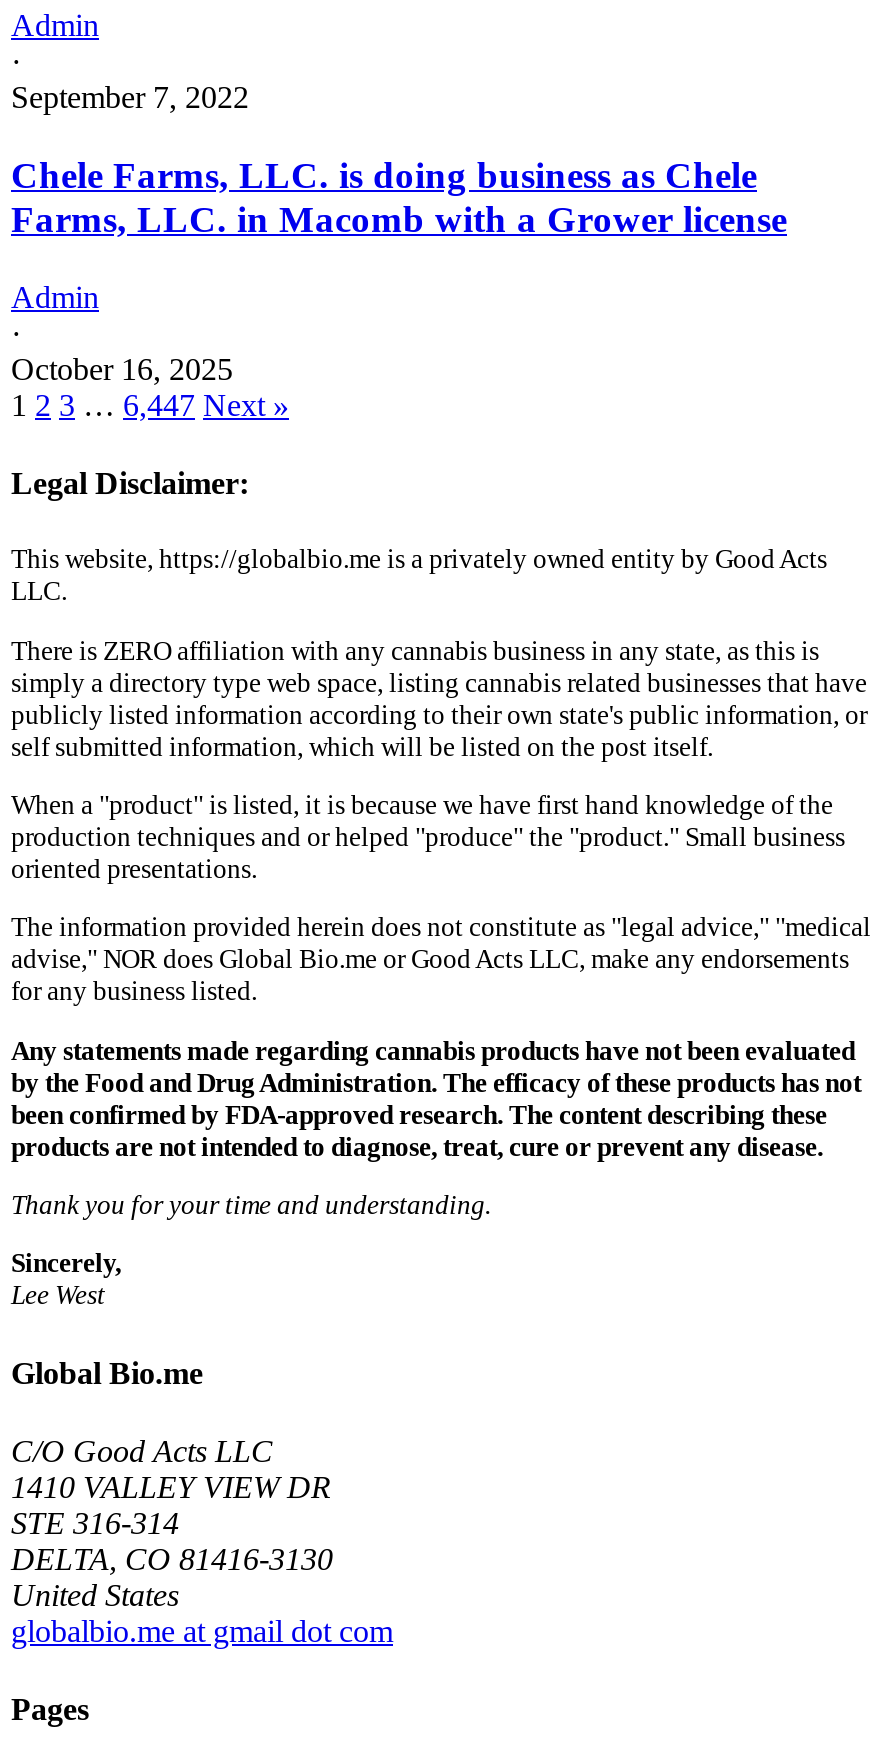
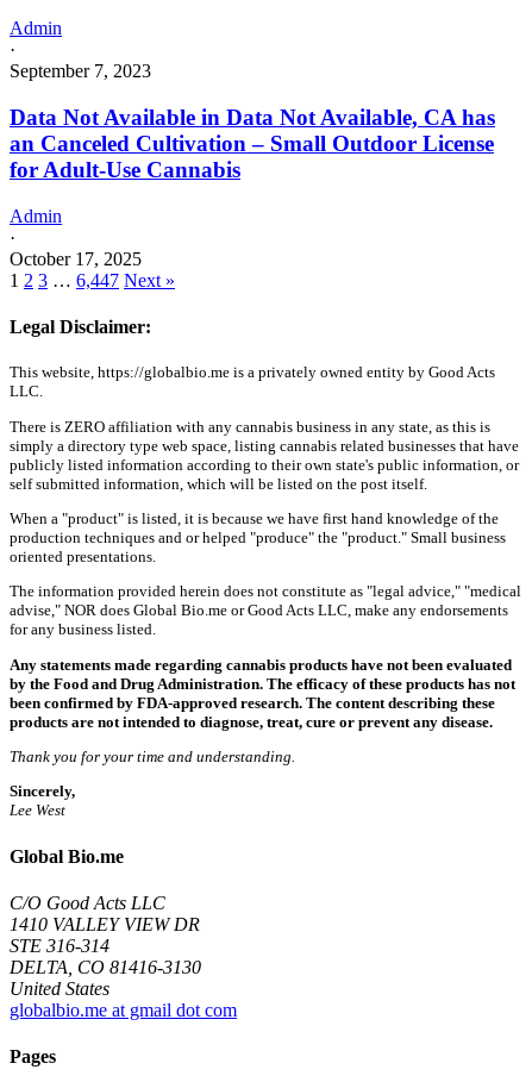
[11,81,249,115] September 7, 2022 -> [10,61,151,81] September 7, 2023
[11,154,787,240] Chele Farms, LLC. is doing business as Chele | Farms, LLC. in Macomb with a Grower license -> [10,105,495,182] Data Not Available in Data Not Available, CA has | an Canceled Cultivation – Small Outdoor License | for Adult-Use Cannabis
[11,352,233,386] October 16, 2025 -> [10,249,142,269] October 17, 2025

